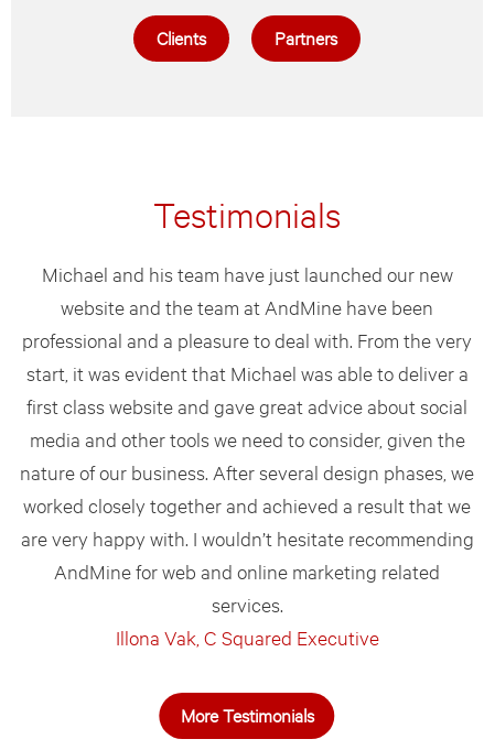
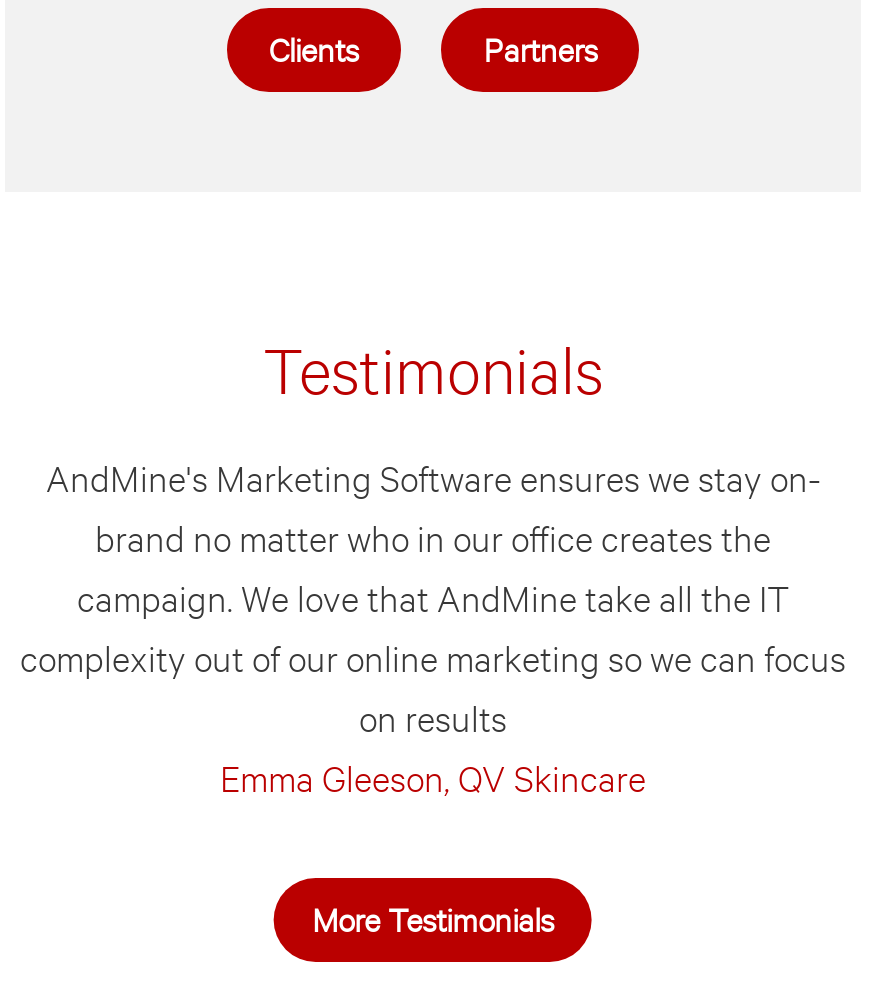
[20,261,474,650] Michael and his team have just launched our new | website and the team at AndMine have been | professional and a pleasure to deal with. From the very | start, it was evident that Michael was able to deliver a | first class website and gave great advice about social | media and other tools we need to consider, given the | nature of our business. After several design phases, we | worked closely together and achieved a result that we | are very happy with. I wouldn’t hesitate recommending | AndMine for web and online marketing related | services. | Illona Vak, C Squared Executive -> [20,454,846,800] AndMine's Marketing Software ensures we stay on- | brand no matter who in our office creates the | campaign. We love that AndMine take all the IT | complexity out of our online marketing so we can focus | on results | Emma Gleeson, QV Skincare

